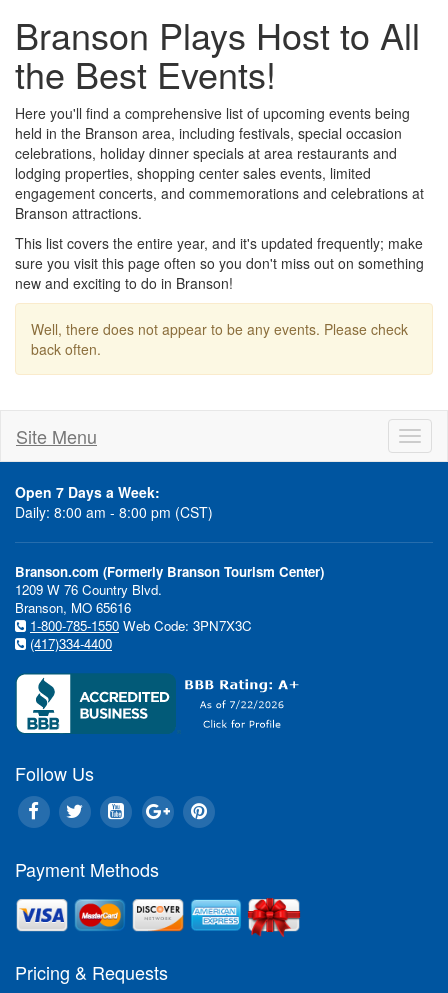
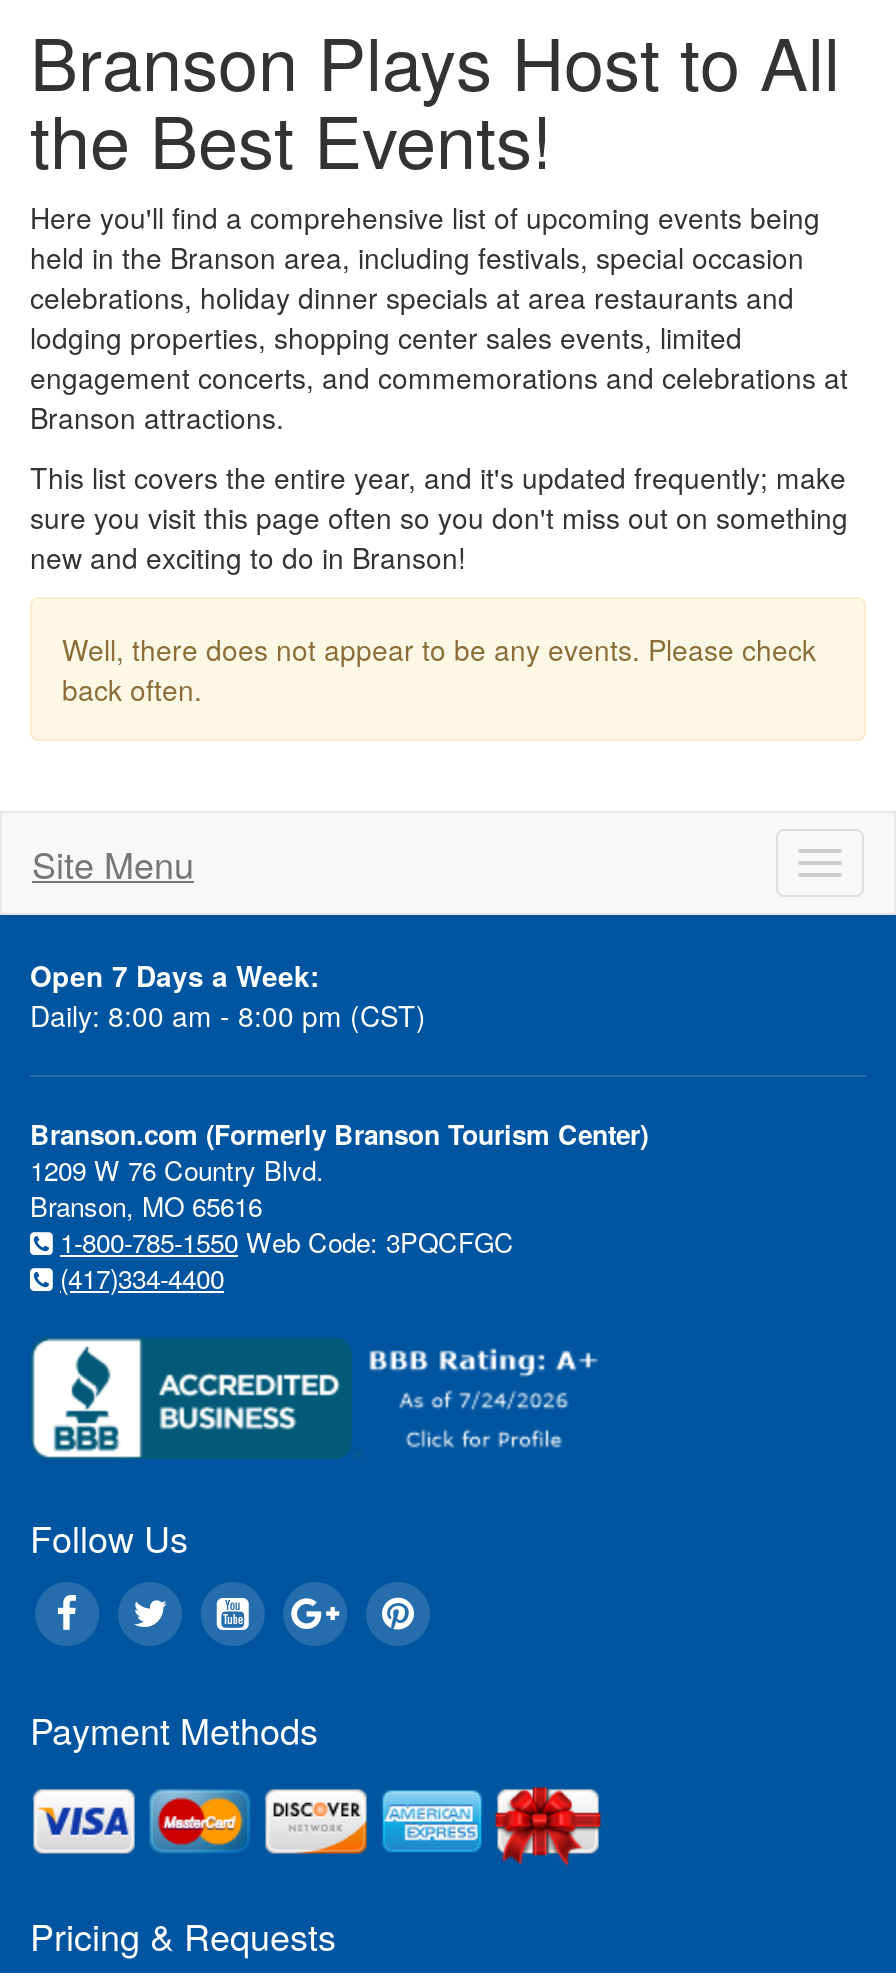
[30,616,252,635] 1-800-785-1550 Web Code: 3PN7X3C -> [60,1223,514,1261] 1-800-785-1550 Web Code: 3PQCFGC

